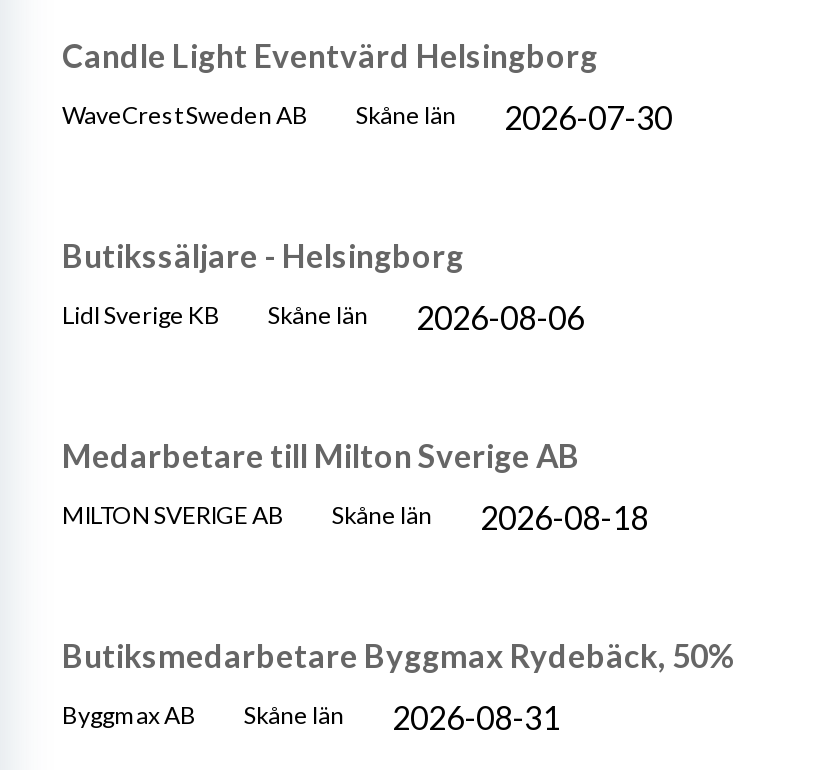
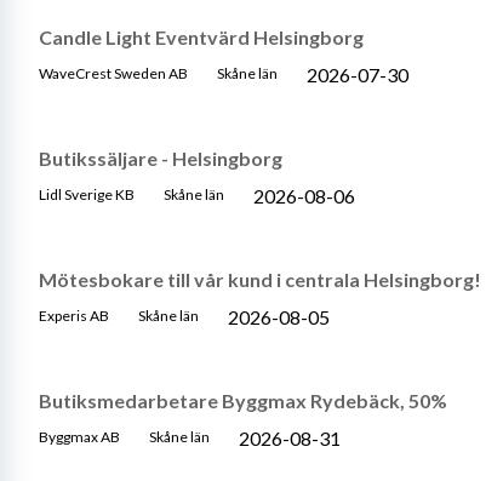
[62,436,580,474] Medarbetare till Milton Sverige AB -> [39,268,481,291] Mötesbokare till vår kund i centrala Helsingborg!
[62,500,284,530] MILTON SVERIGE AB -> [39,307,109,325] Experis AB
[480,497,648,535] 2026-08-18 -> [228,305,330,328] 2026-08-05

